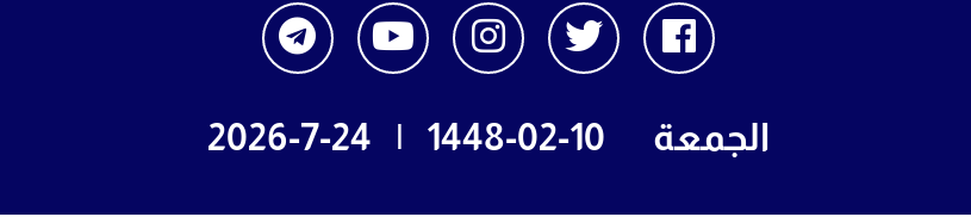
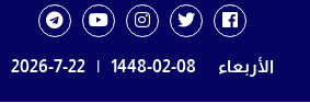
[207,117,372,157] 2026-7-24 -> [11,57,85,76] 2026-7-22
[427,117,770,157] الجمعة | 1448-02-10 -> [111,57,274,76] الأربعاء | 1448-02-08

